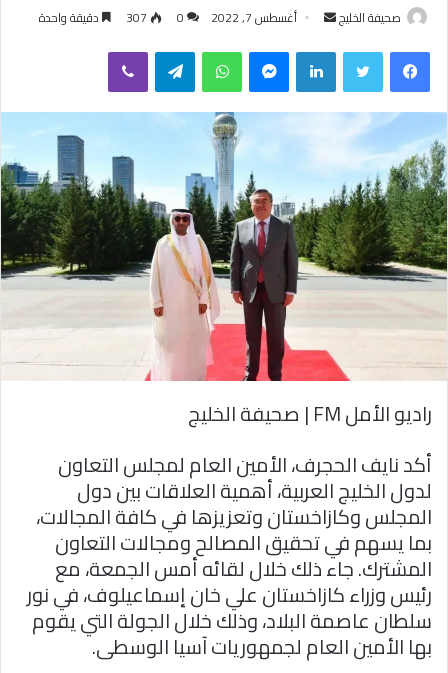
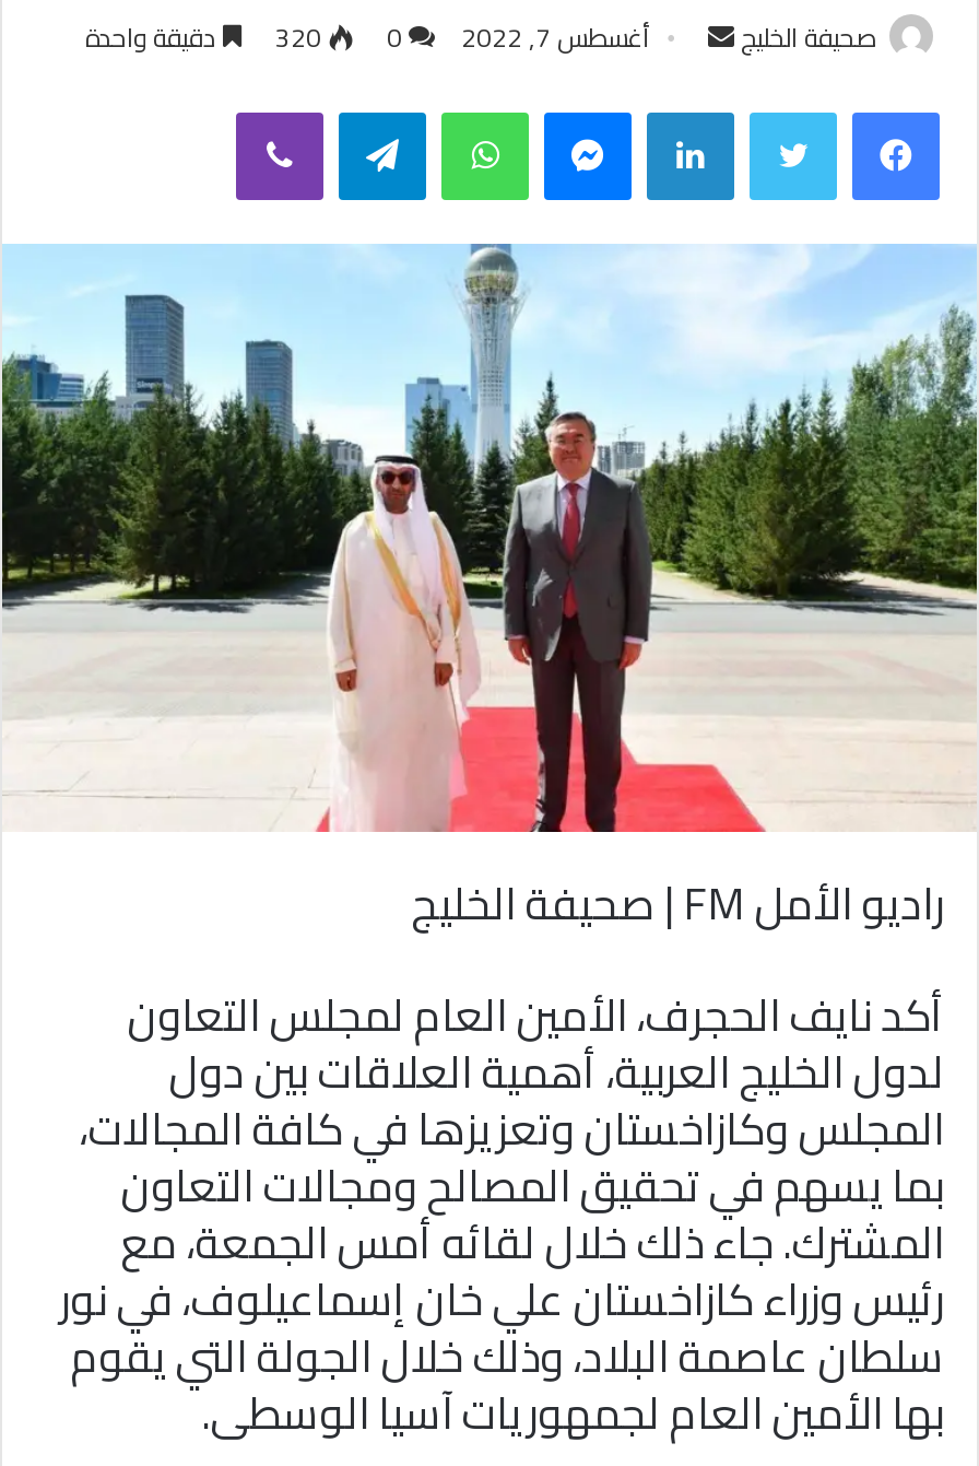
[39,6,184,29] 0 307 دقيقة واحدة -> [85,12,402,63] 0 320 دقيقة واحدة

